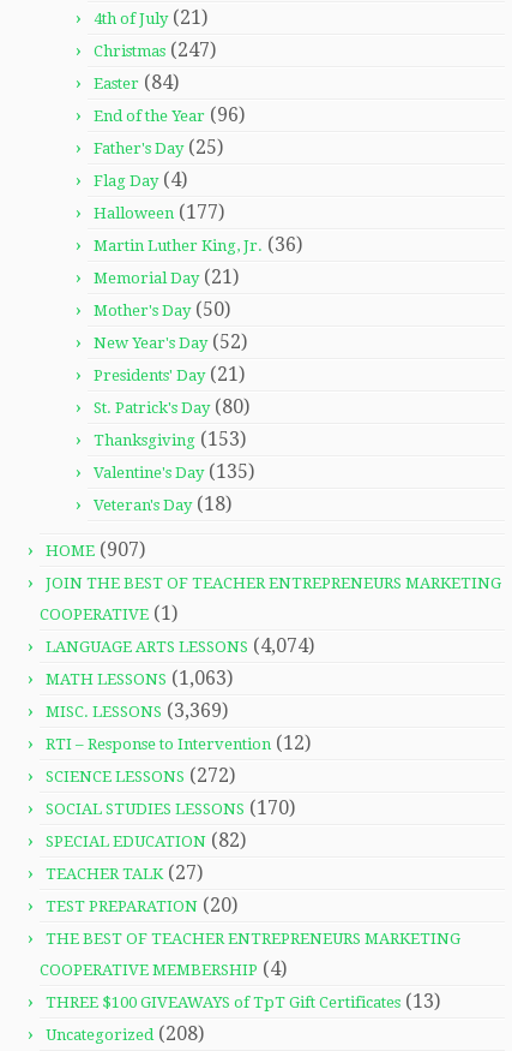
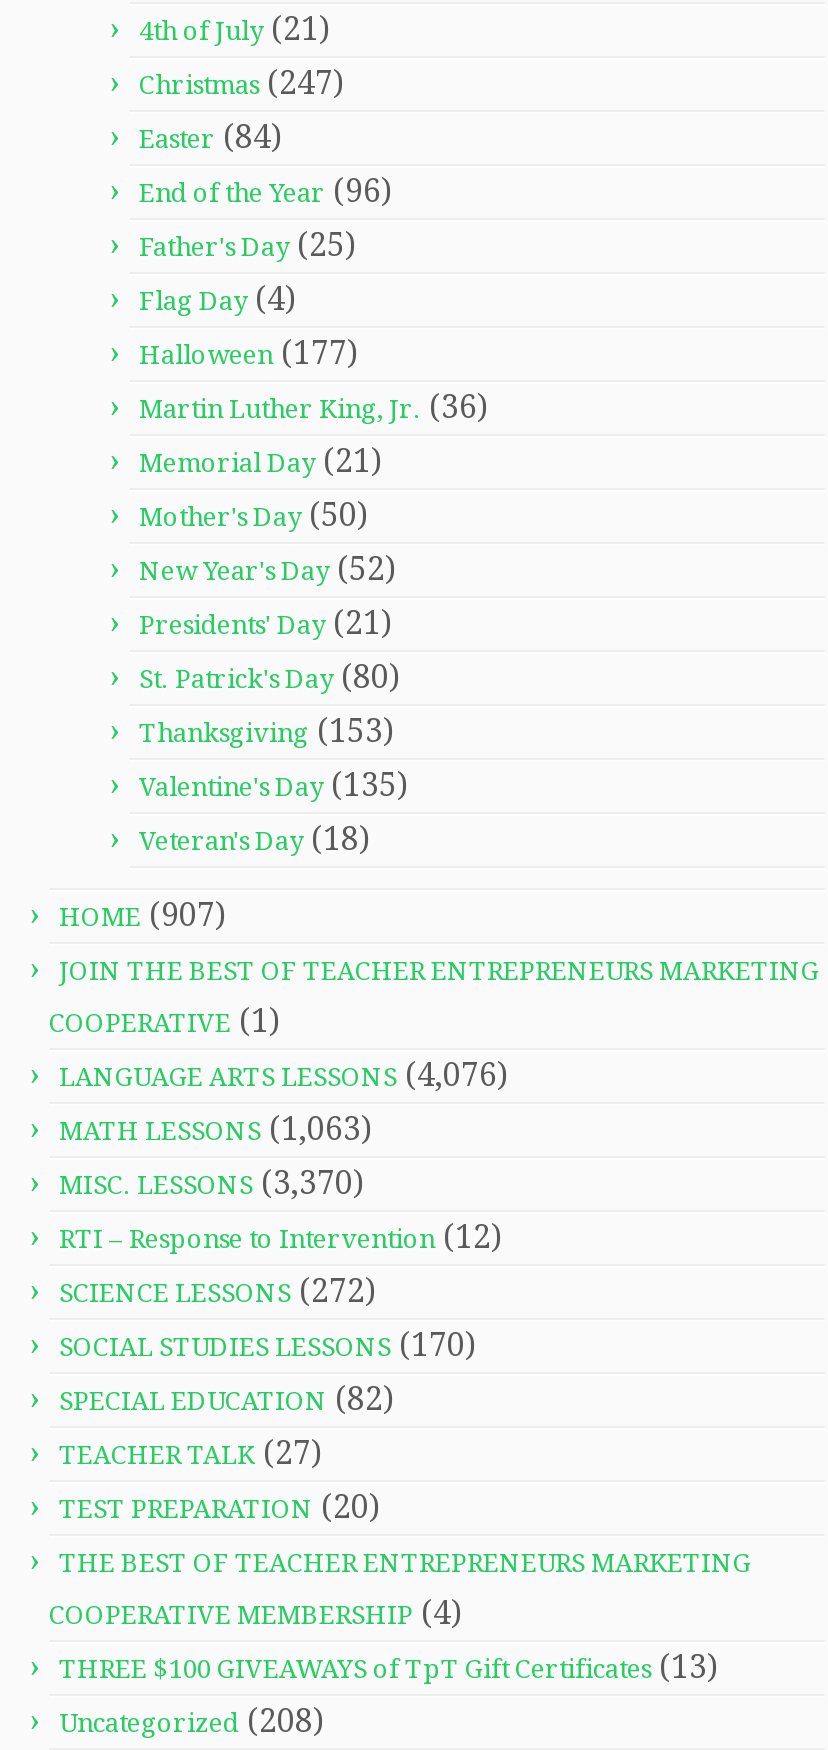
[46,634,314,657] LANGUAGE ARTS LESSONS (4,074) -> [59,1056,507,1094] LANGUAGE ARTS LESSONS (4,076)
[46,699,228,722] MISC. LESSONS (3,369) -> [59,1164,363,1202] MISC. LESSONS (3,370)

